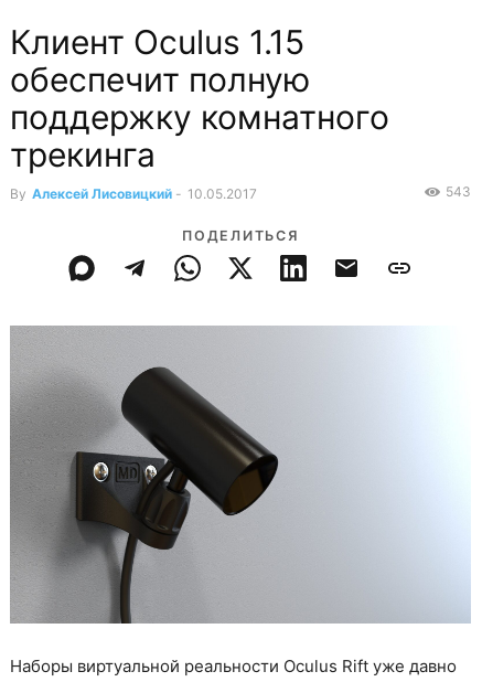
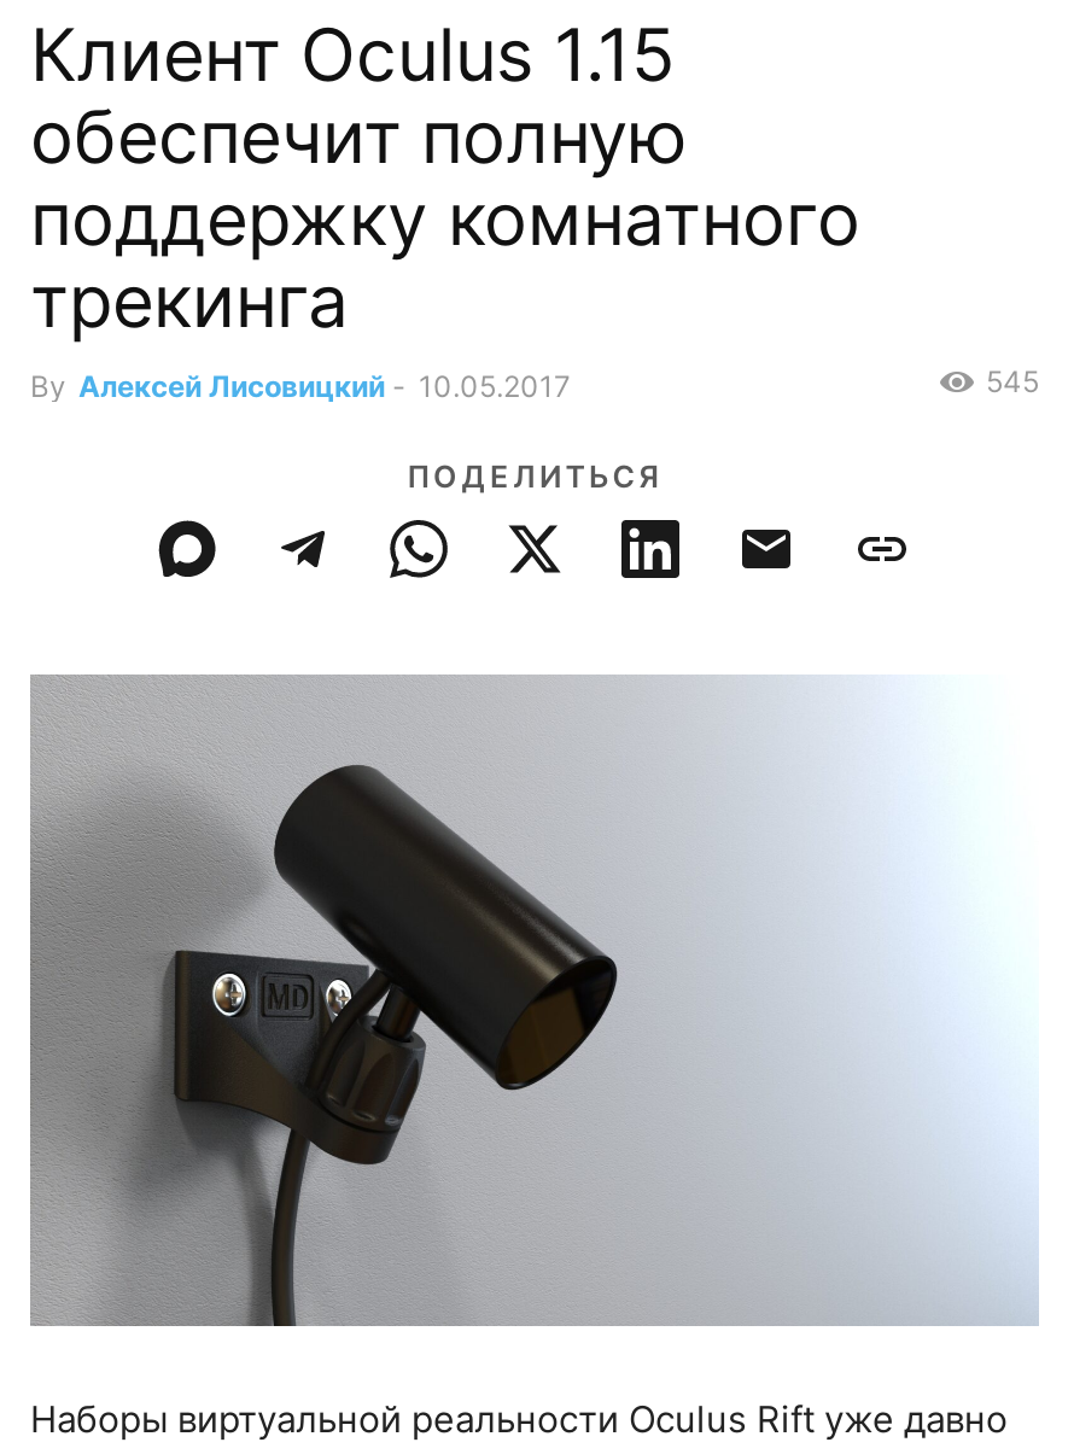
[446,183,471,200] 543 -> [986,363,1039,399] 545

